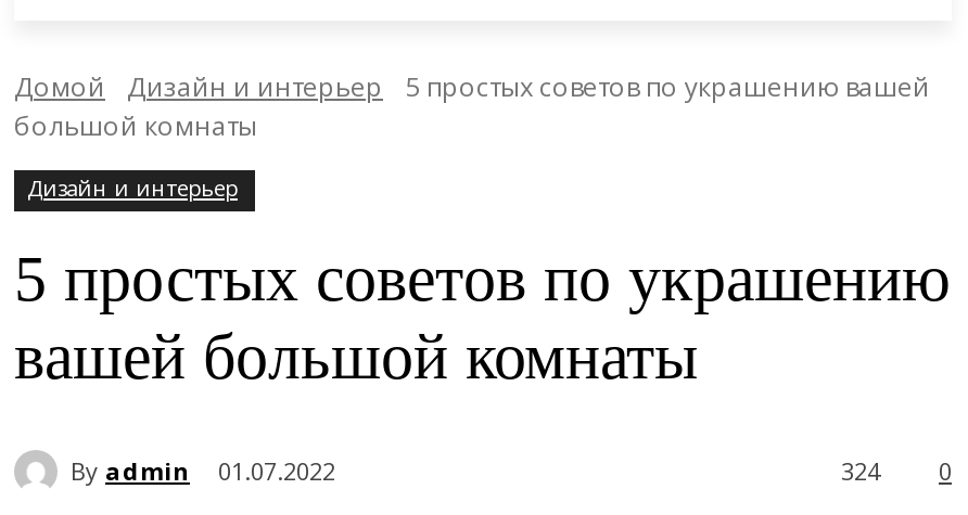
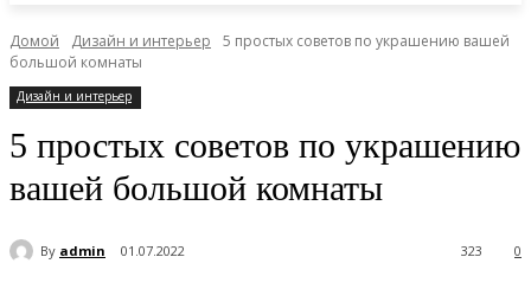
[841,455,952,487] 324 0 -> [461,242,522,259] 323 0

